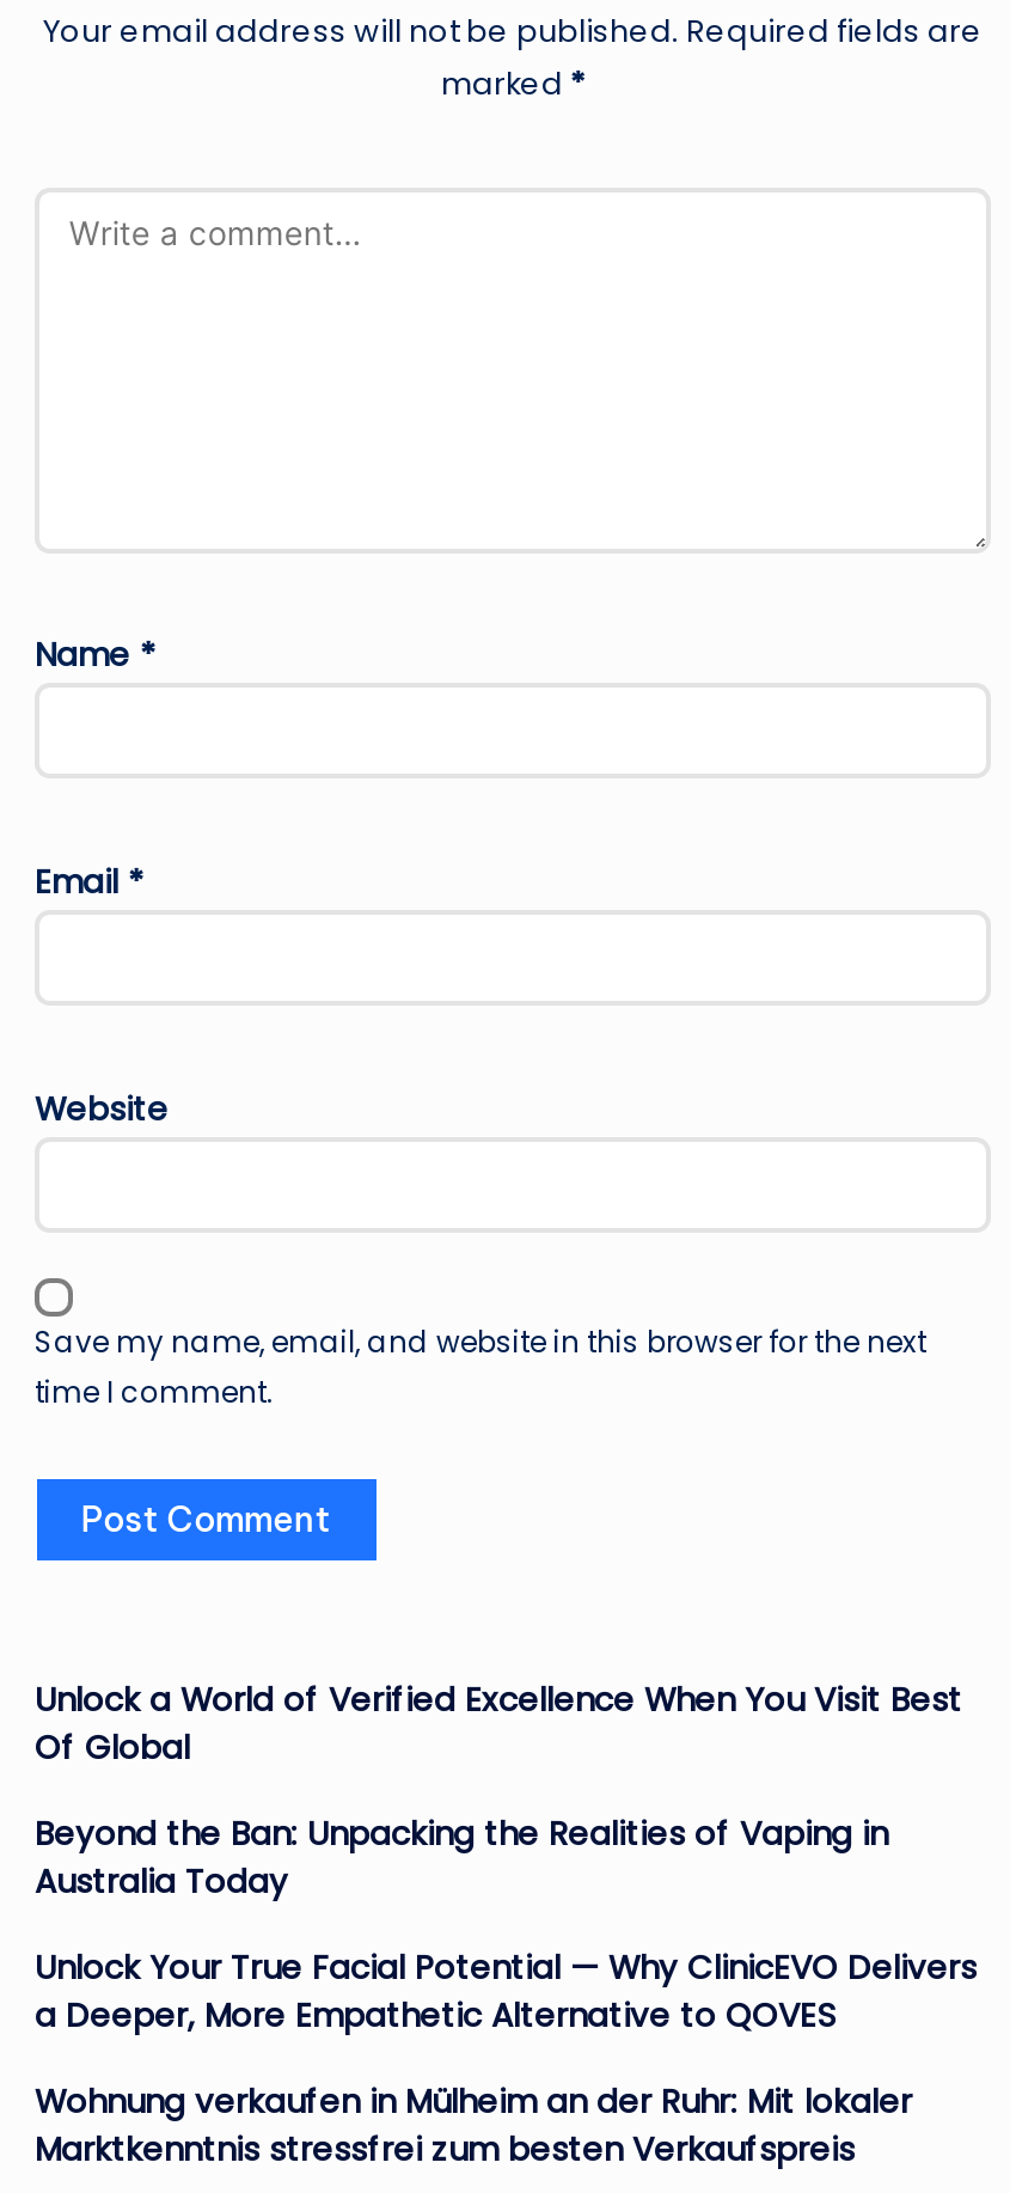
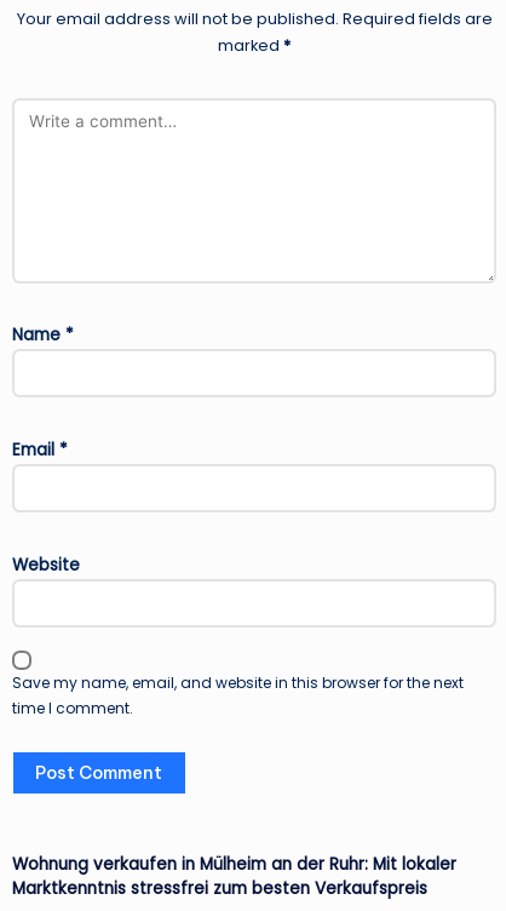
[35,1677,977,2038] Unlock a World of Verified Excellence When You Visit Best | Of Global | Beyond the Ban: Unpacking the Realities of Vaping in | Australia Today | Unlock Your True Facial Potential — Why ClinicEVO Delivers | a Deeper, More Empathetic Alternative to QOVES -> none

